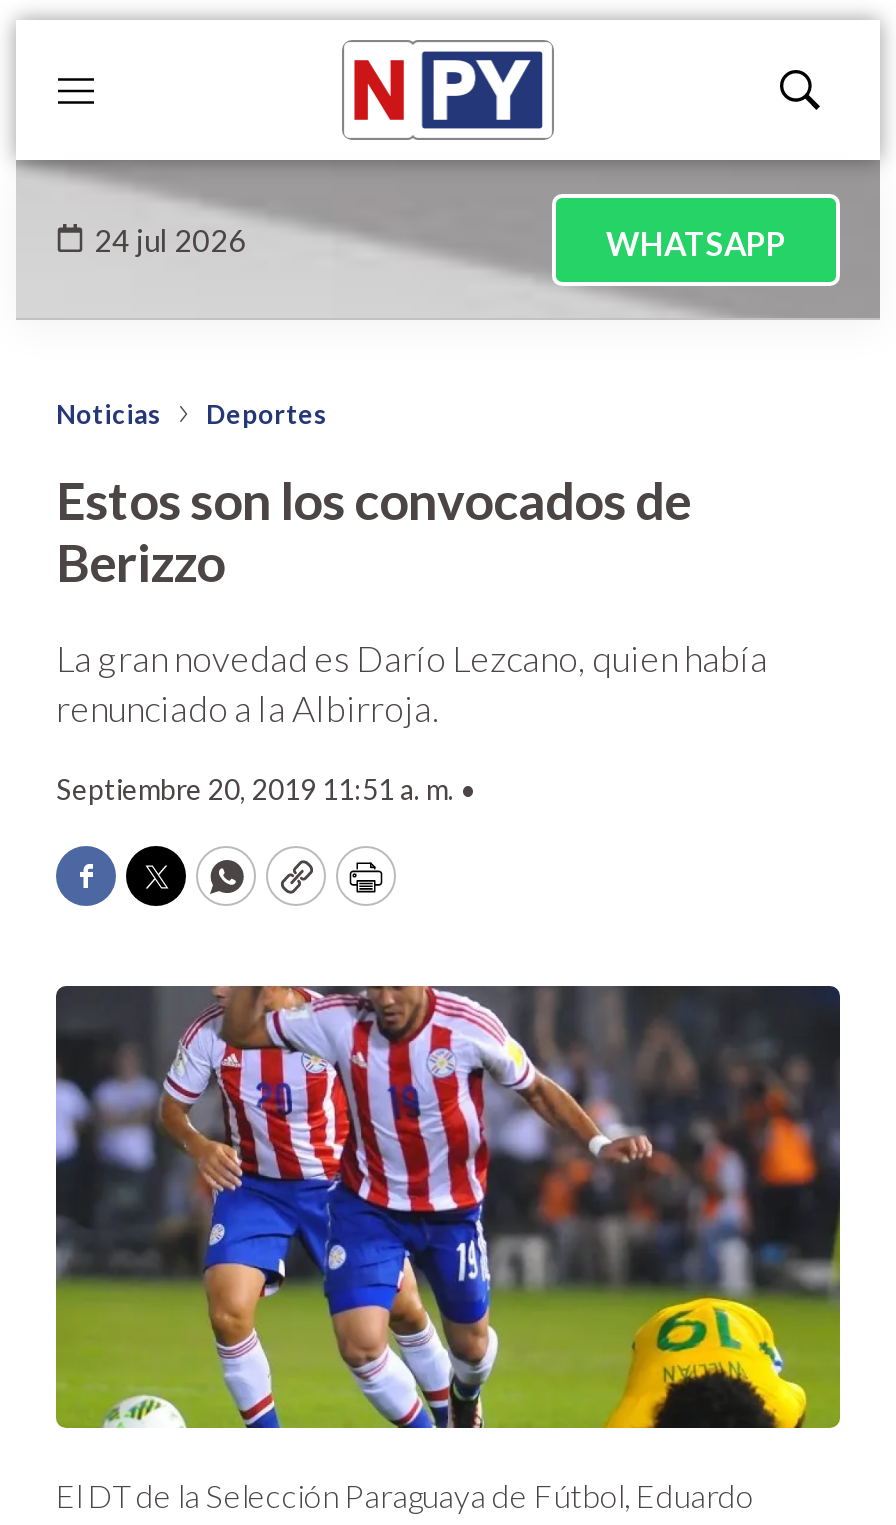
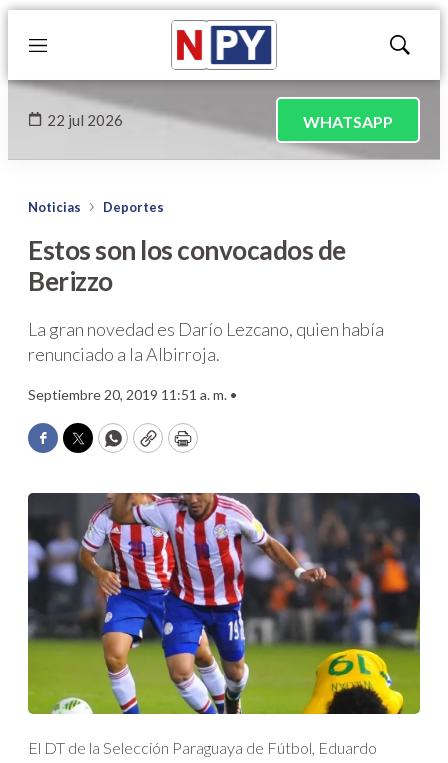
[94,221,246,257] 24 jul 2026 -> [47,110,123,128] 22 jul 2026

